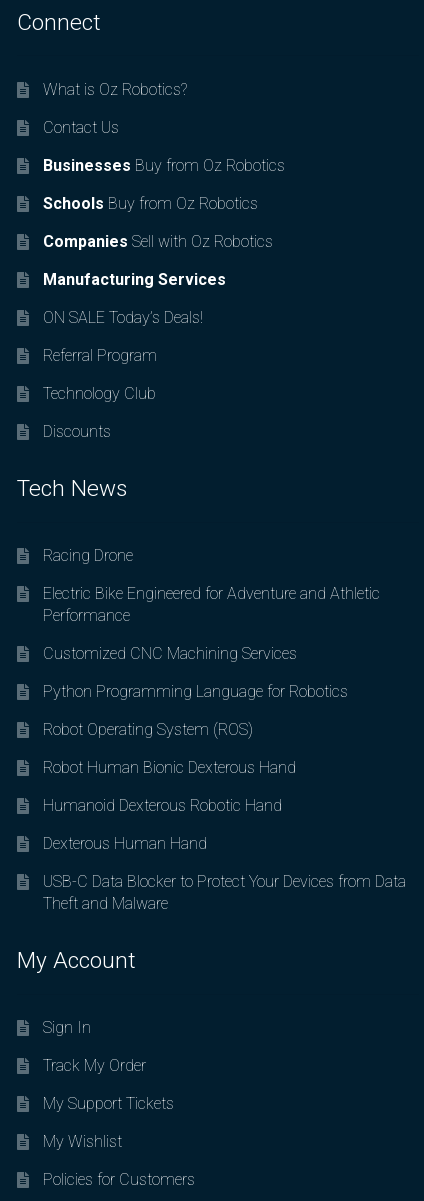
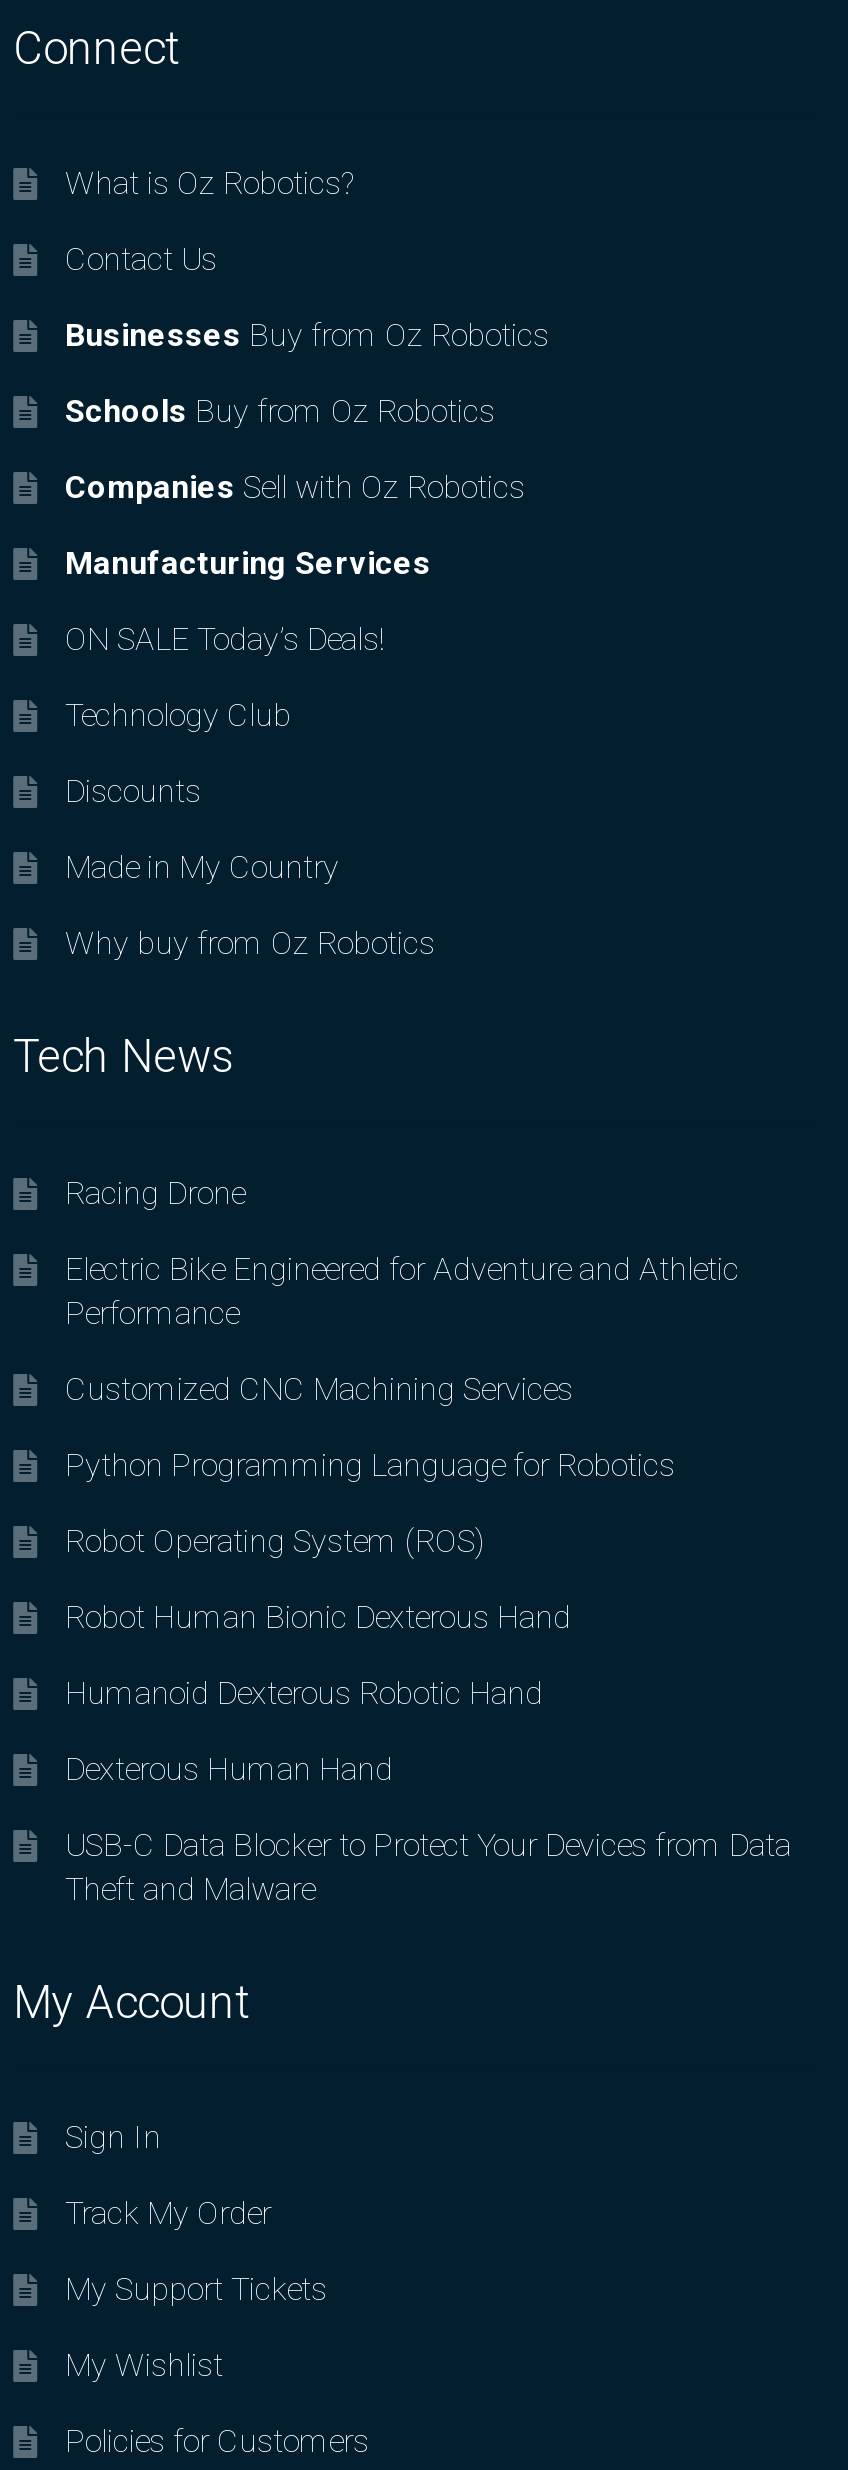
[42,346,156,365] Referral Program -> none
moved [42,384,155,441] -> [65,697,291,811]: Technology Club | Discounts
none -> [65,849,435,963] Made in My Country | Why buy from Oz Robotics

